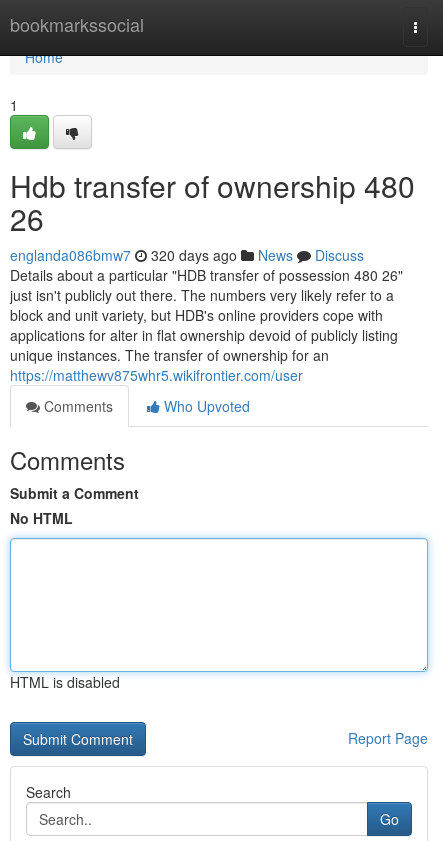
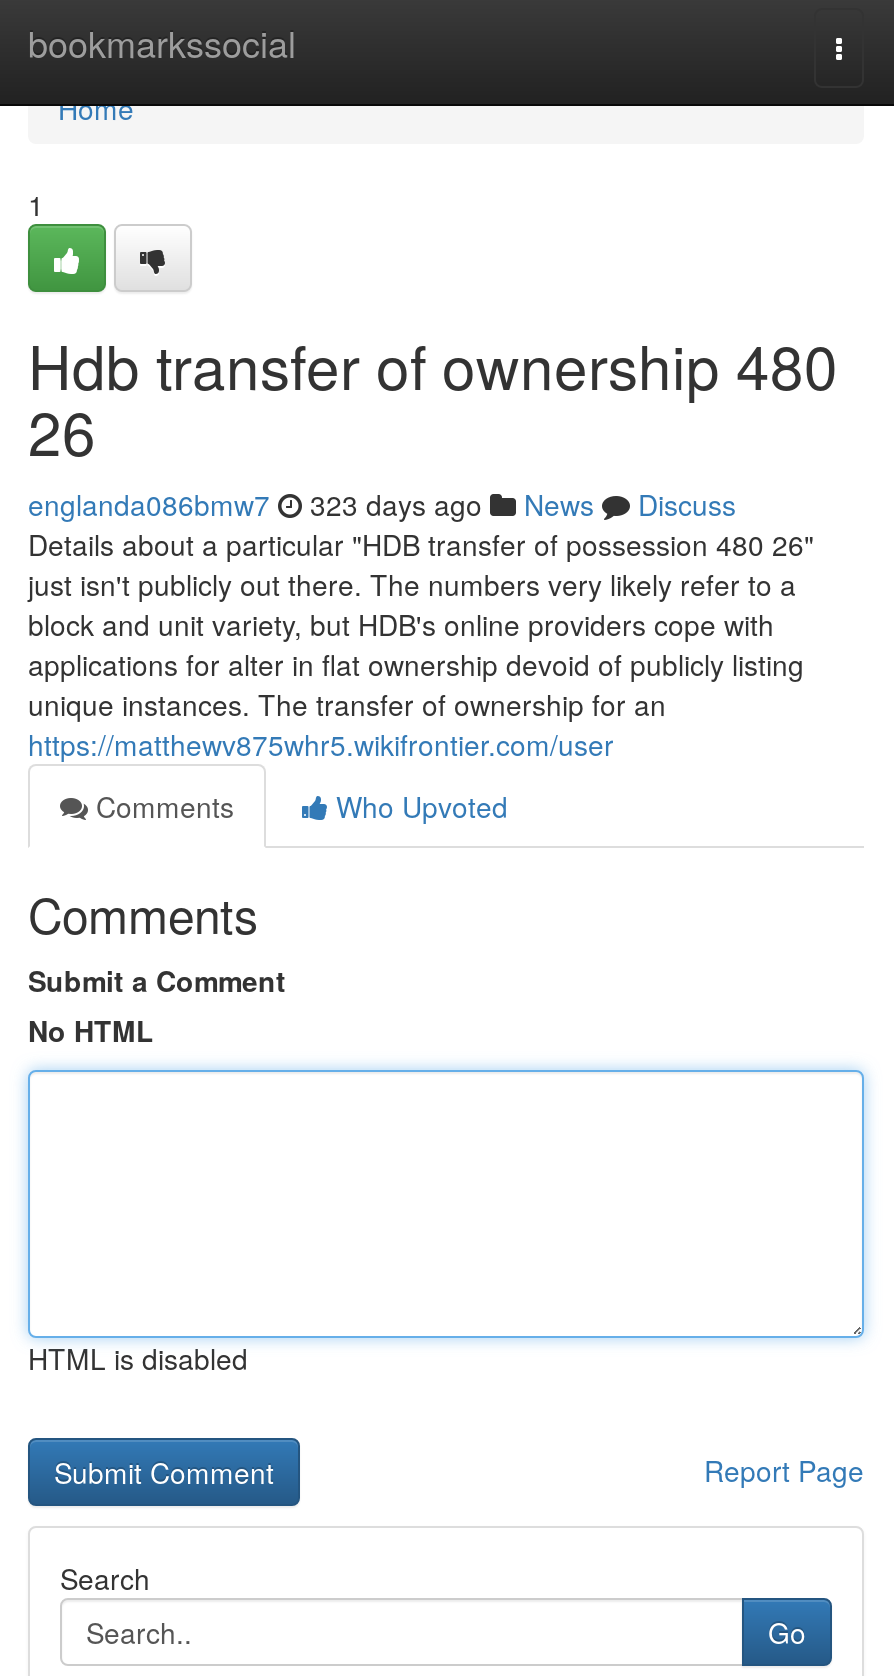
[10,245,364,265] englanda086bmw7 320 days ago News Discuss -> [28,484,736,524] englanda086bmw7 323 days ago News Discuss

